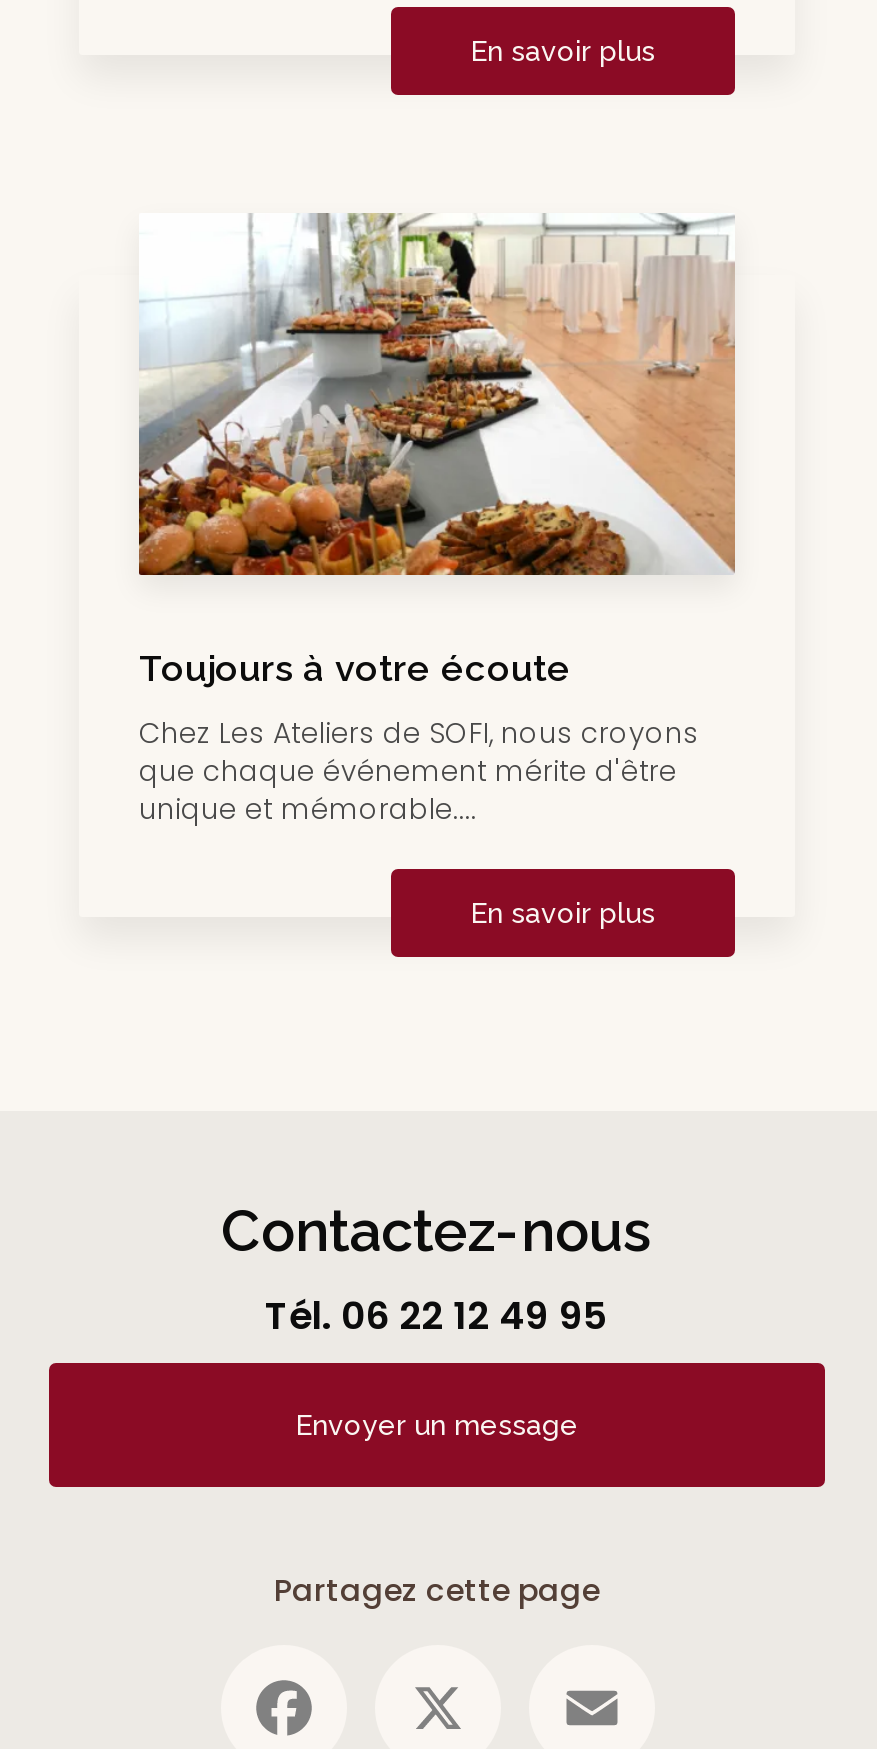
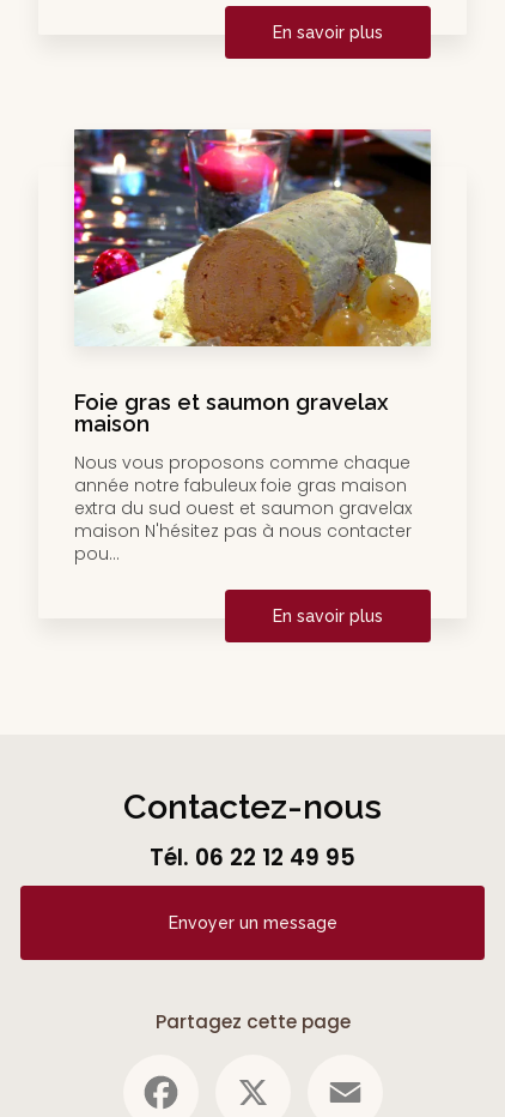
[137,213,737,689] [image] | Toujours à votre écoute -> [73,128,432,436] [image] | Foie gras et saumon gravelax | maison
[139,713,699,829] Chez Les Ateliers de SOFI, nous croyons | que chaque événement mérite d'être | unique et mémorable.... -> [74,451,412,566] Nous vous proposons comme chaque | année notre fabuleux foie gras maison | extra du sud ouest et saumon gravelax | maison N'hésitez pas à nous contacter | pou...

